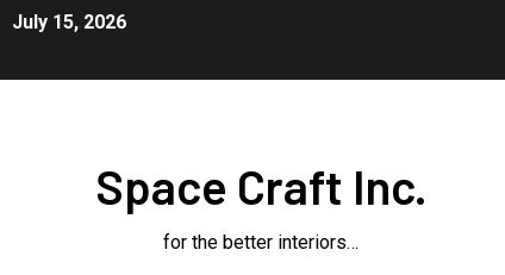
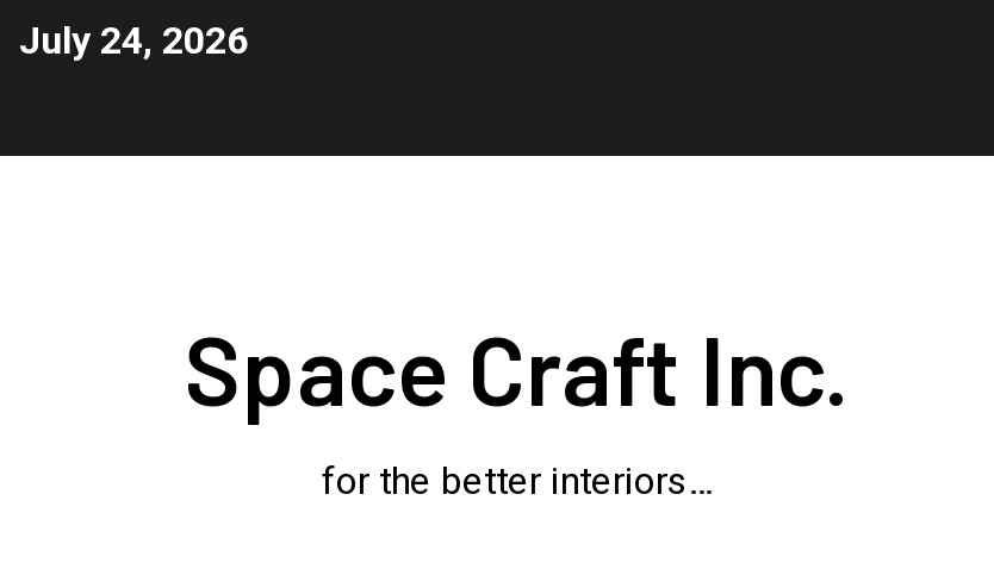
[12,11,126,34] July 15, 2026 -> [19,19,248,64] July 24, 2026

